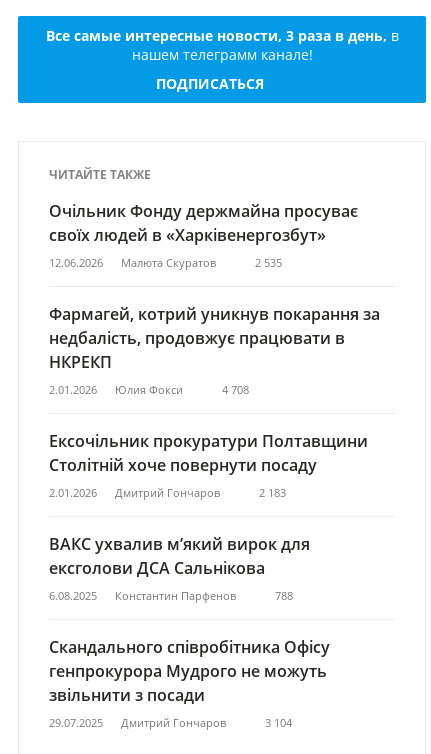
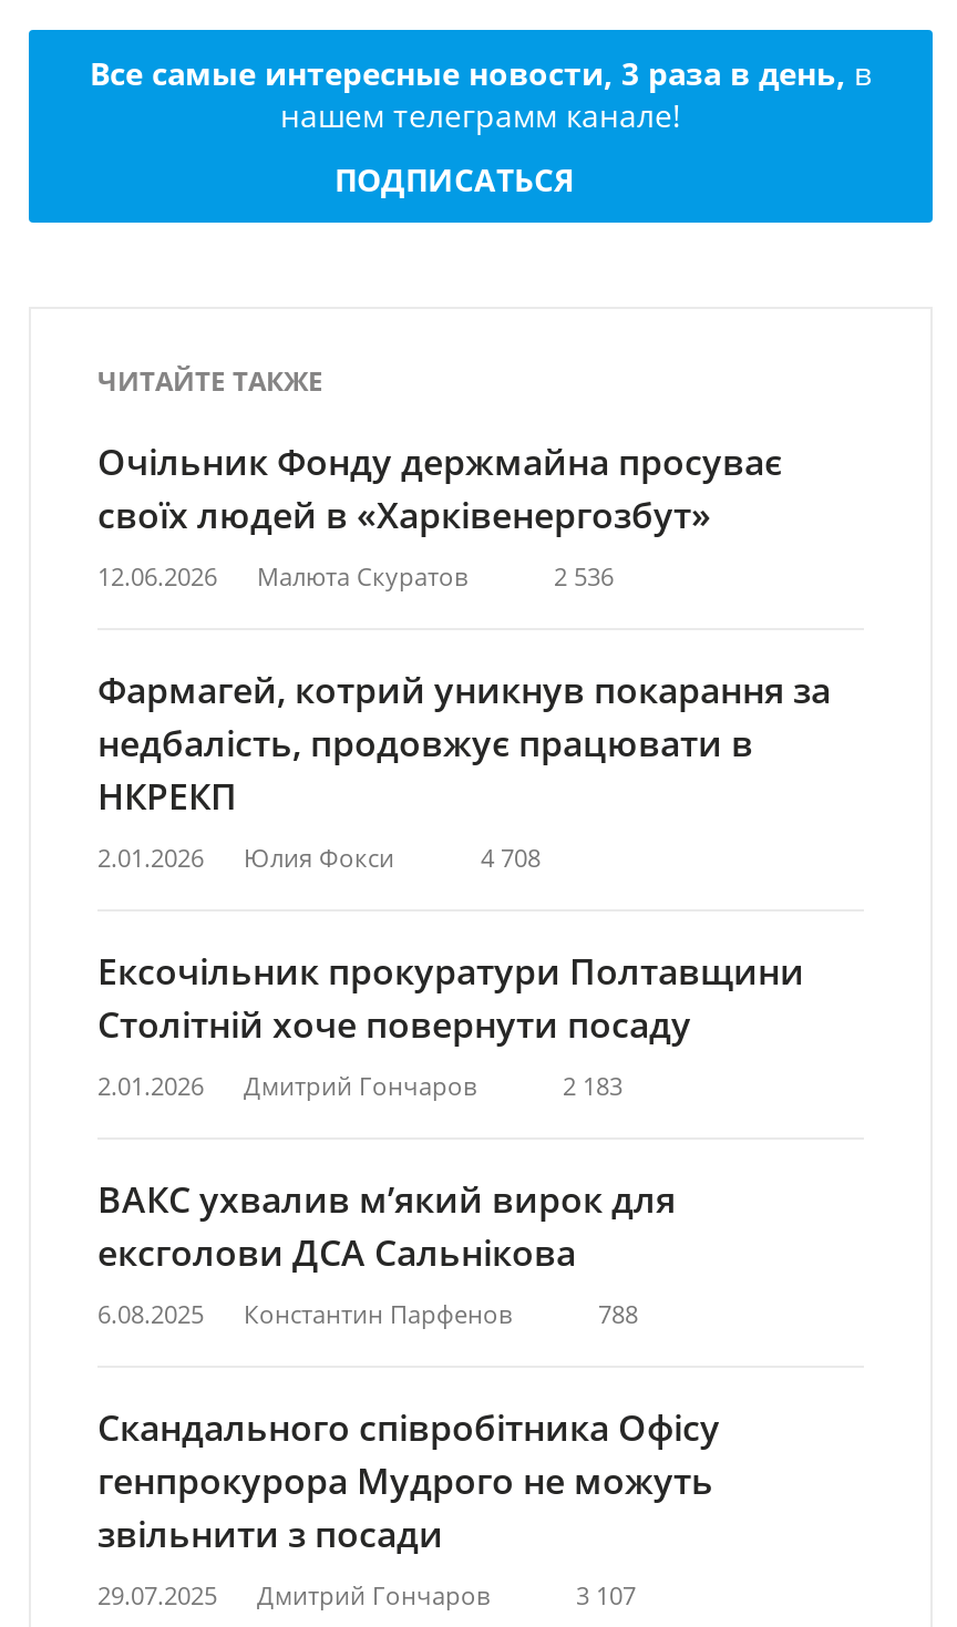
[252,255,282,270] 2 535 -> [547,560,614,593] 2 536
[262,715,292,730] 3 104 -> [569,1579,636,1612] 3 107

